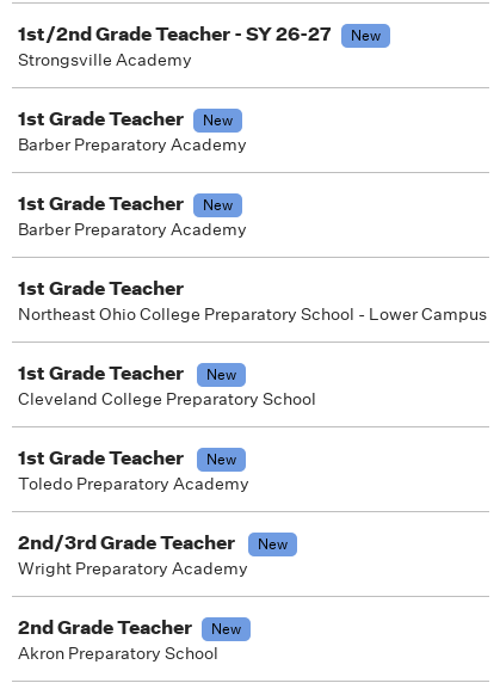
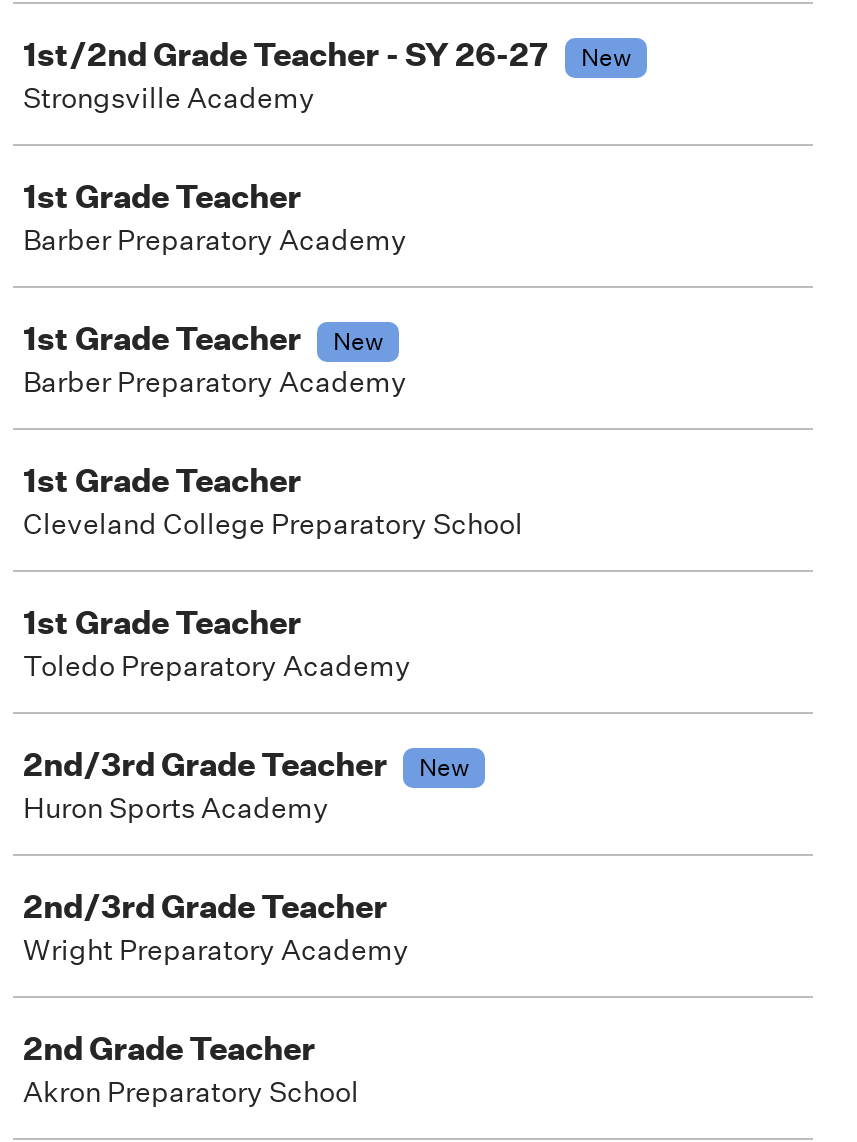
[203,110,233,130] New -> none
[18,303,487,384] Northeast Ohio College Preparatory School - Lower Campus | 1st Grade Teacher | New -> none
moved [18,388,316,469] -> [23,506,523,642]: Cleveland College Preparatory School | 1st Grade Teacher
[206,449,236,469] New -> none
moved [18,473,288,554] -> [23,648,469,784]: Toledo Preparatory Academy | 2nd/3rd Grade Teacher | New
none -> [23,790,387,926] Huron Sports Academy | 2nd/3rd Grade Teacher
[211,619,241,639] New -> none

